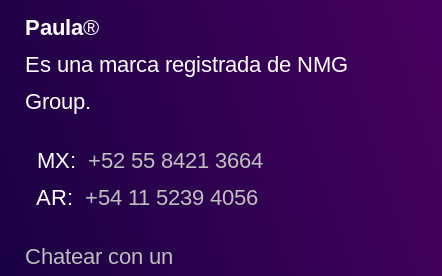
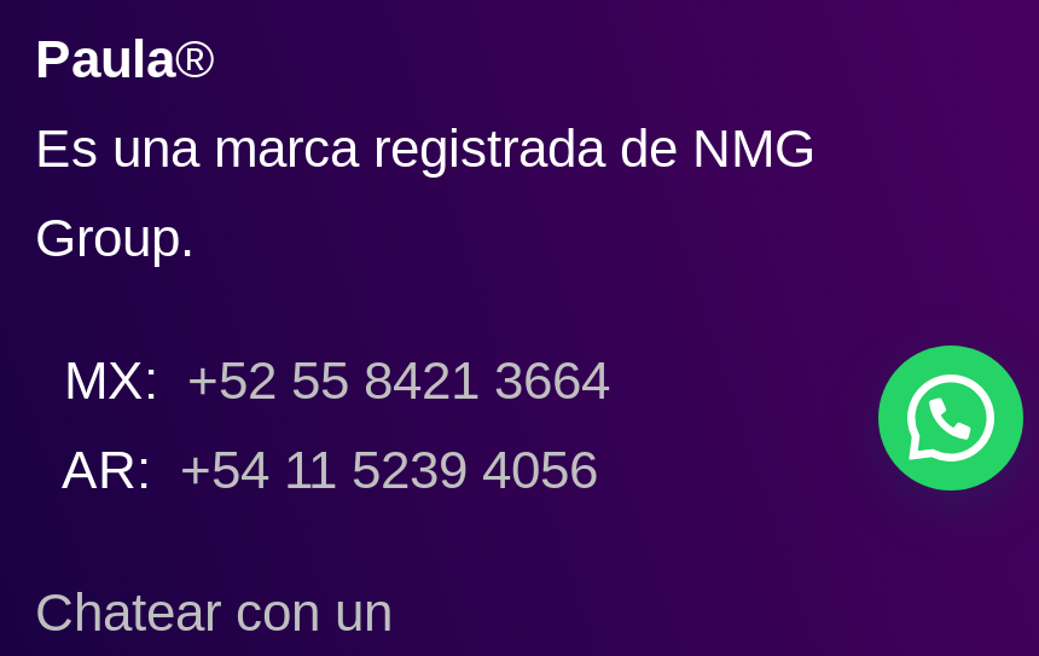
none -> [876,343,1026,493] [image]

